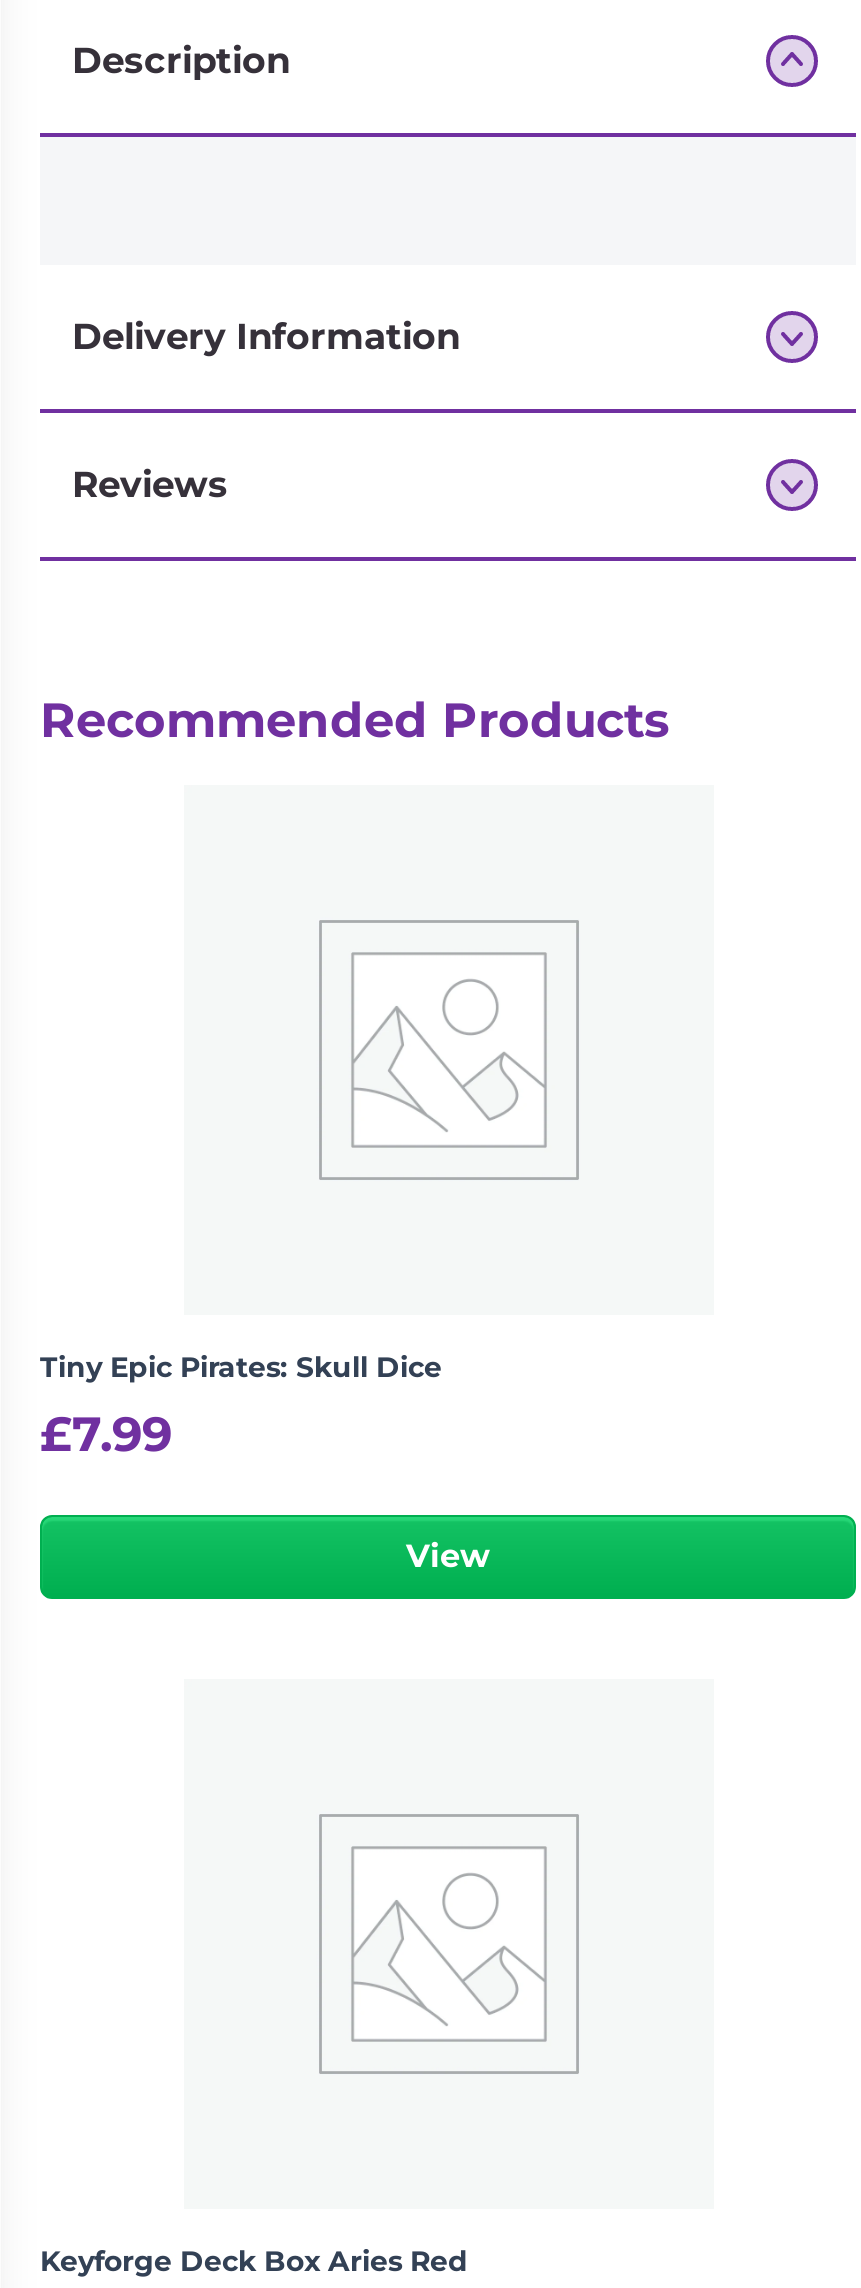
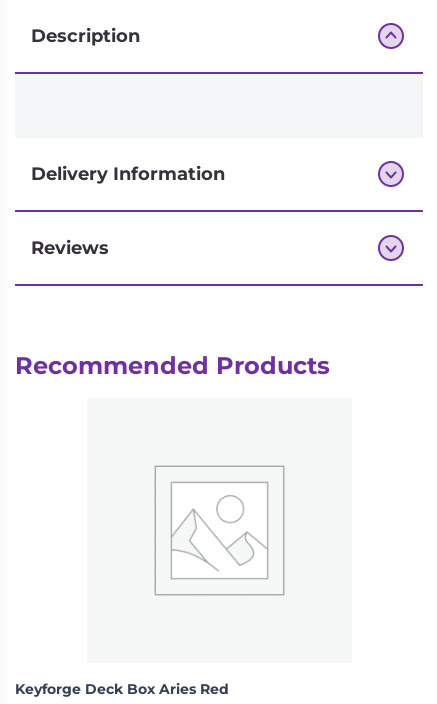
[40,1349,490,1575] Tiny Epic Pirates: Skull Dice | £7.99 | View -> none

